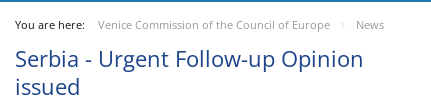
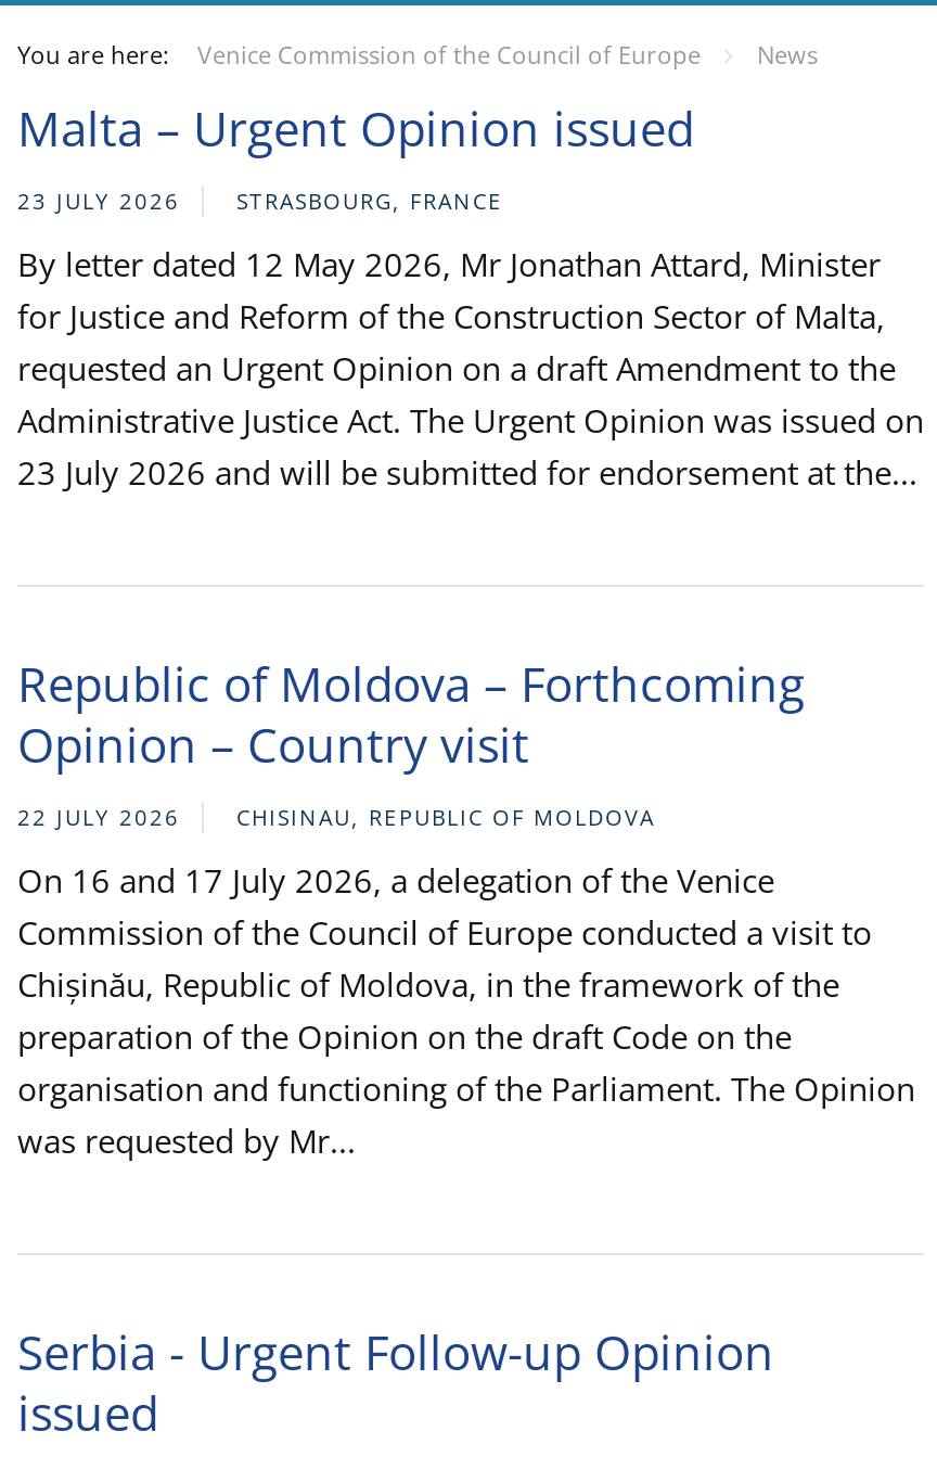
none -> [17,94,924,1162] Malta – Urgent Opinion issued | 23 JULY 2026 | STRASBOURG, FRANCE | By letter dated 12 May 2026, Mr Jonathan Attard, Minister | for Justice and Reform of the Construction Sector of Malta, | requested an Urgent Opinion on a draft Amendment to the | Administrative Justice Act. The Urgent Opinion was issued on | 23 July 2026 and will be submitted for endorsement at the... | Republic of Moldova – Forthcoming | Opinion – Country visit | 22 JULY 2026 | CHISINAU, REPUBLIC OF MOLDOVA | On 16 and 17 July 2026, a delegation of the Venice | Commission of the Council of Europe conducted a visit to | Chișinău, Republic of Moldova, in the framework of the | preparation of the Opinion on the draft Code on the | organisation and functioning of the Parliament. The Opinion | was requested by Mr...

